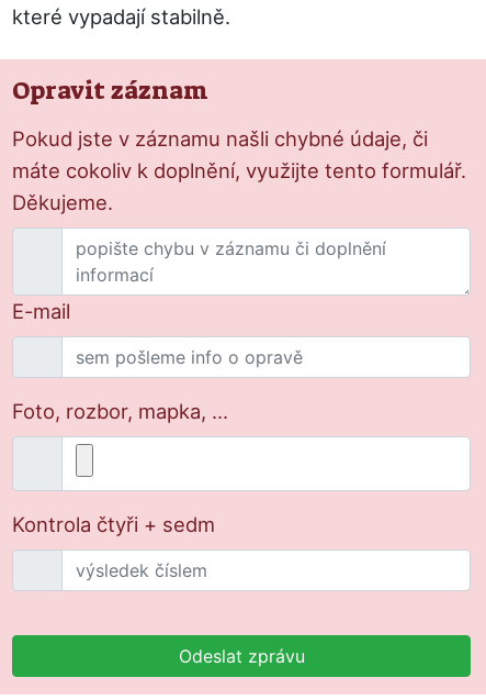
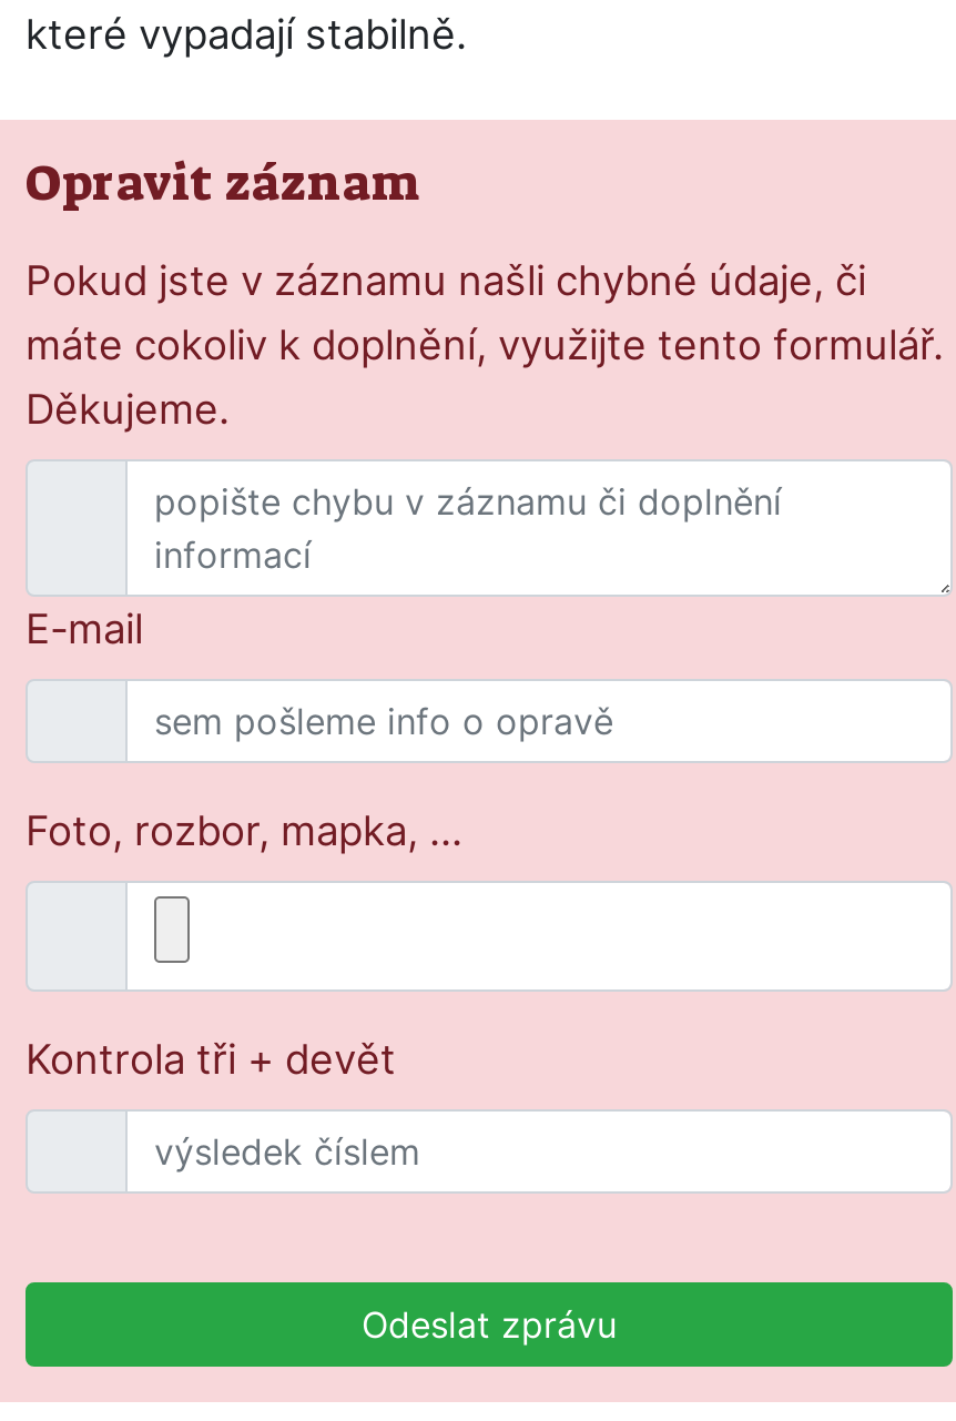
[12,512,215,536] Kontrola čtyři + sedm -> [26,1034,396,1082] Kontrola tři + devět

